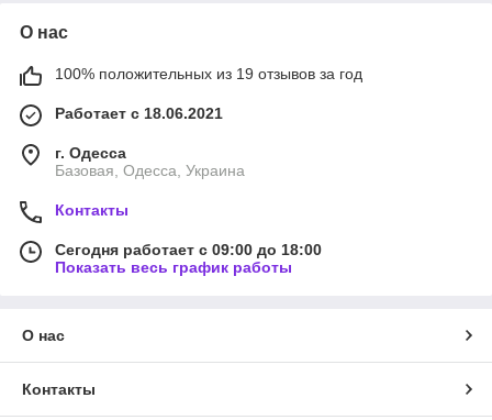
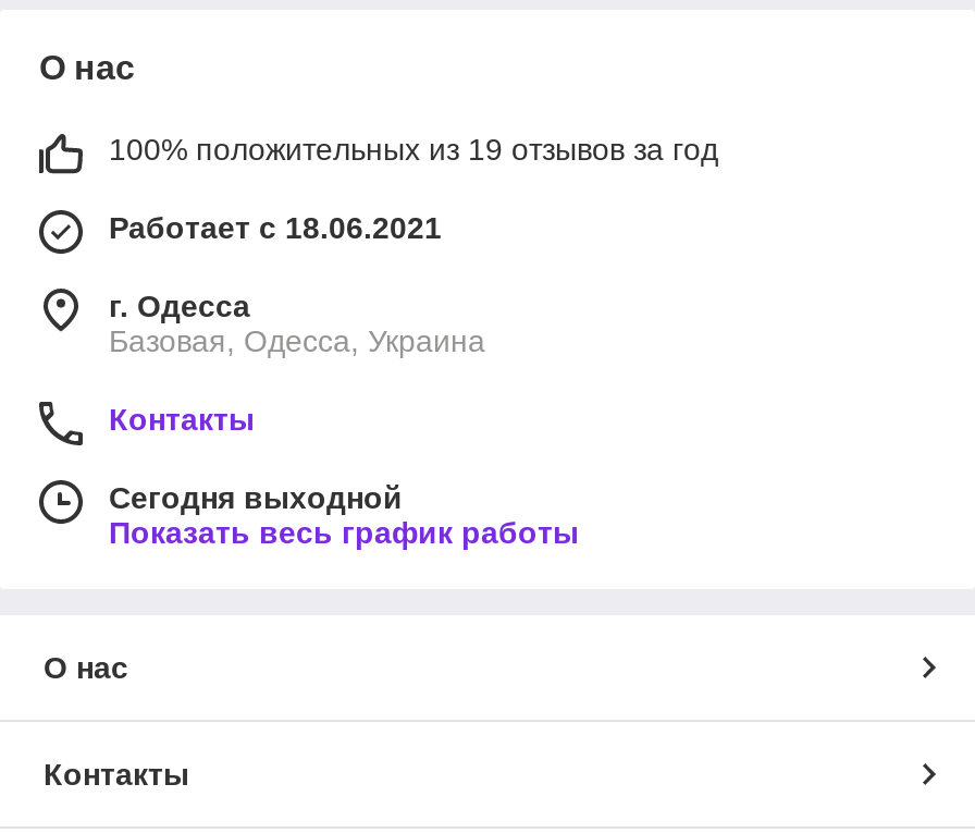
[55,241,322,259] Сегодня работает с 09:00 до 18:00 -> [109,481,403,516] Сегодня выходной

